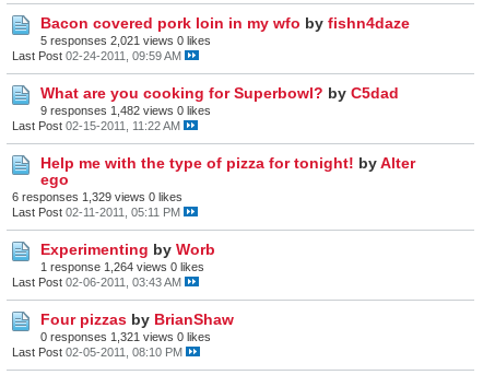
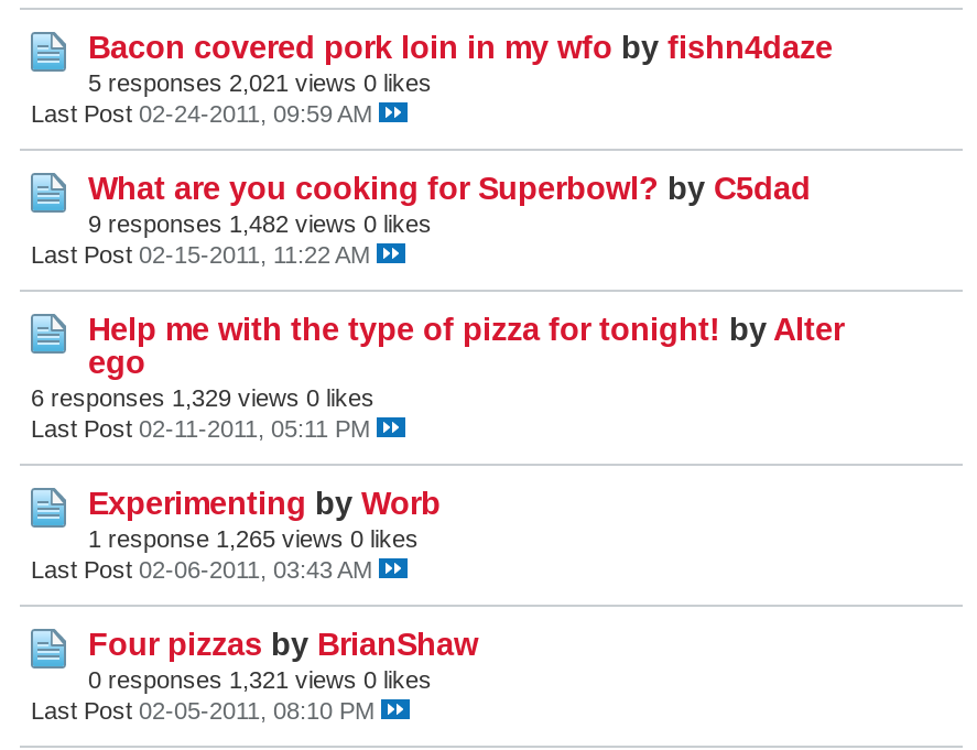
[40,260,204,273] 1 response 1,264 views 0 likes -> [88,525,419,551] 1 response 1,265 views 0 likes

